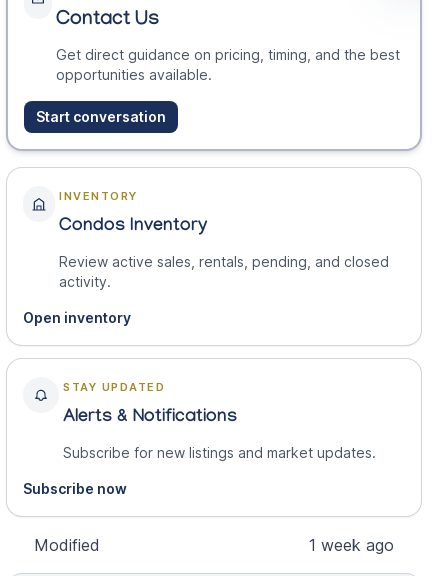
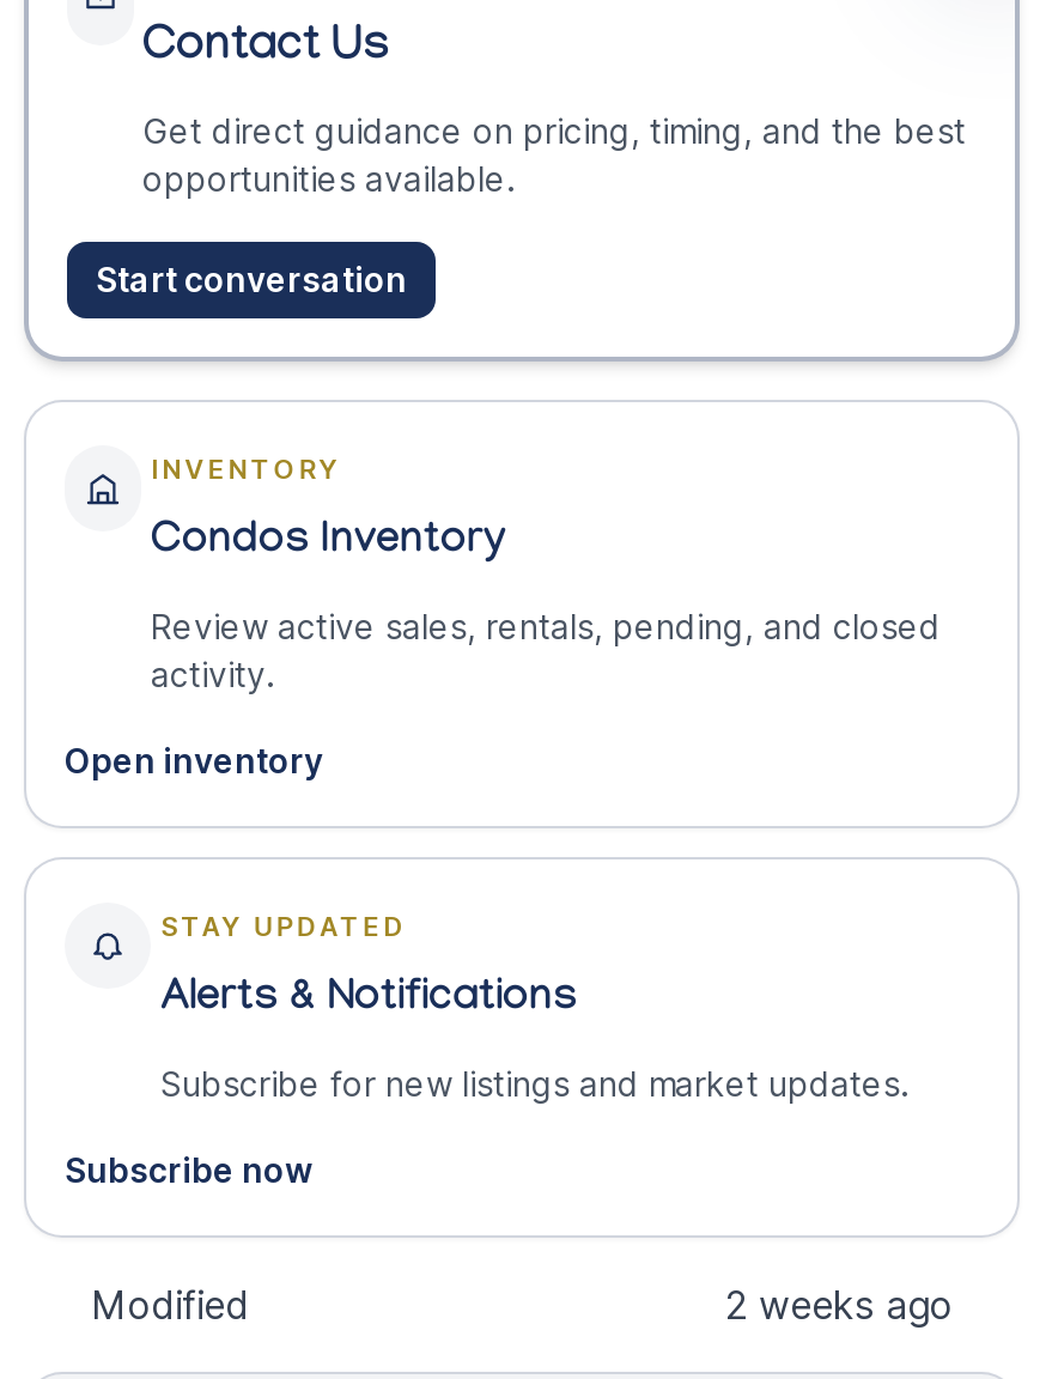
[309,535,394,555] 1 week ago -> [725,1281,953,1328] 2 weeks ago

